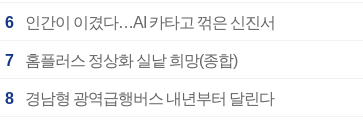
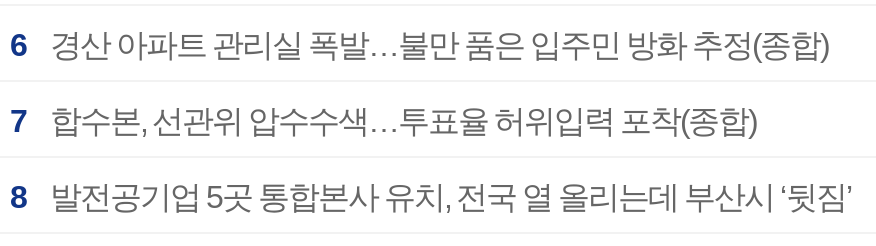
[25,14,275,31] 인간이 이겼다…AI 카타고 꺾은 신진서 -> [50,28,828,62] 경산 아파트 관리실 폭발…불만 품은 입주민 방화 추정(종합)
[25,52,237,69] 홈플러스 정상화 실낱 희망(종합) -> [50,104,756,138] 합수본, 선관위 압수수색…투표율 허위입력 포착(종합)
[25,90,274,107] 경남형 광역급행버스 내년부터 달린다 -> [50,180,852,214] 발전공기업 5곳 통합본사 유치, 전국 열 올리는데 부산시 ‘뒷짐’

